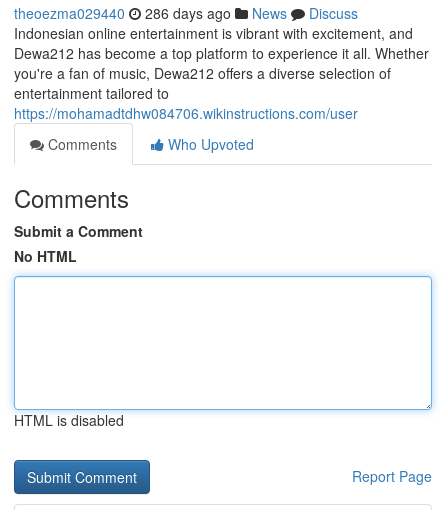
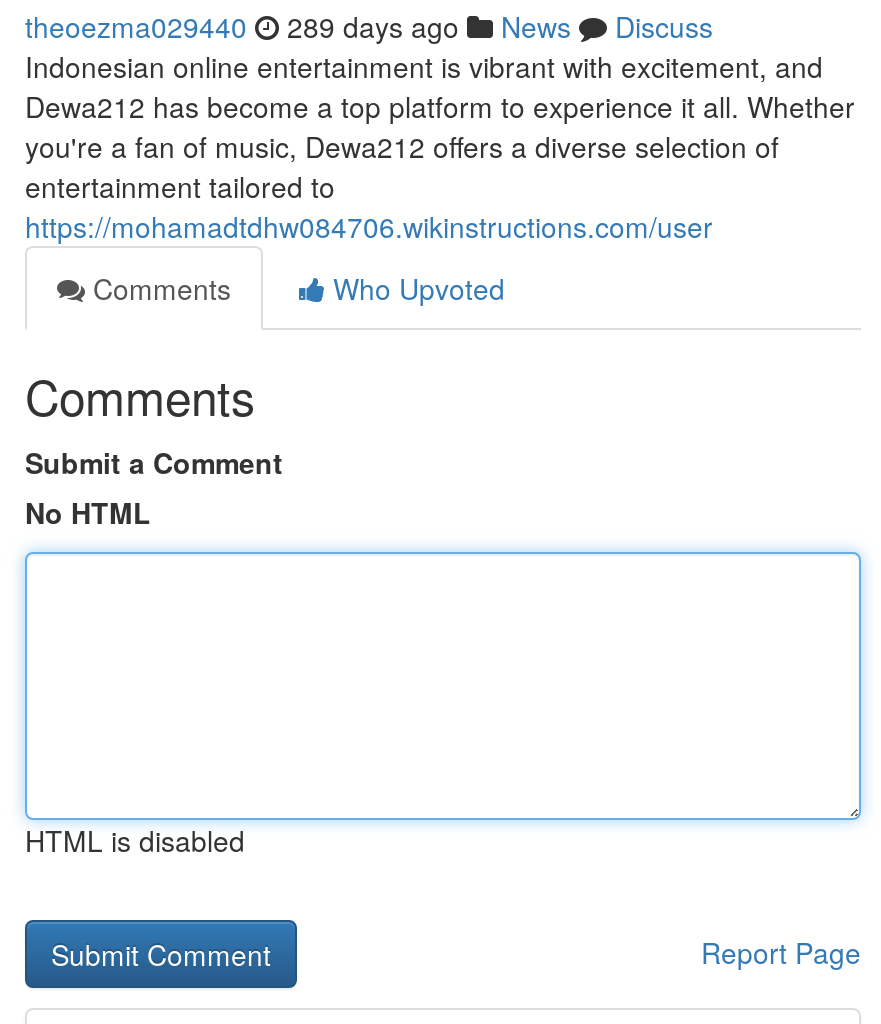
[14,3,358,23] theoezma029440 286 days ago News Discuss -> [25,6,713,46] theoezma029440 289 days ago News Discuss

